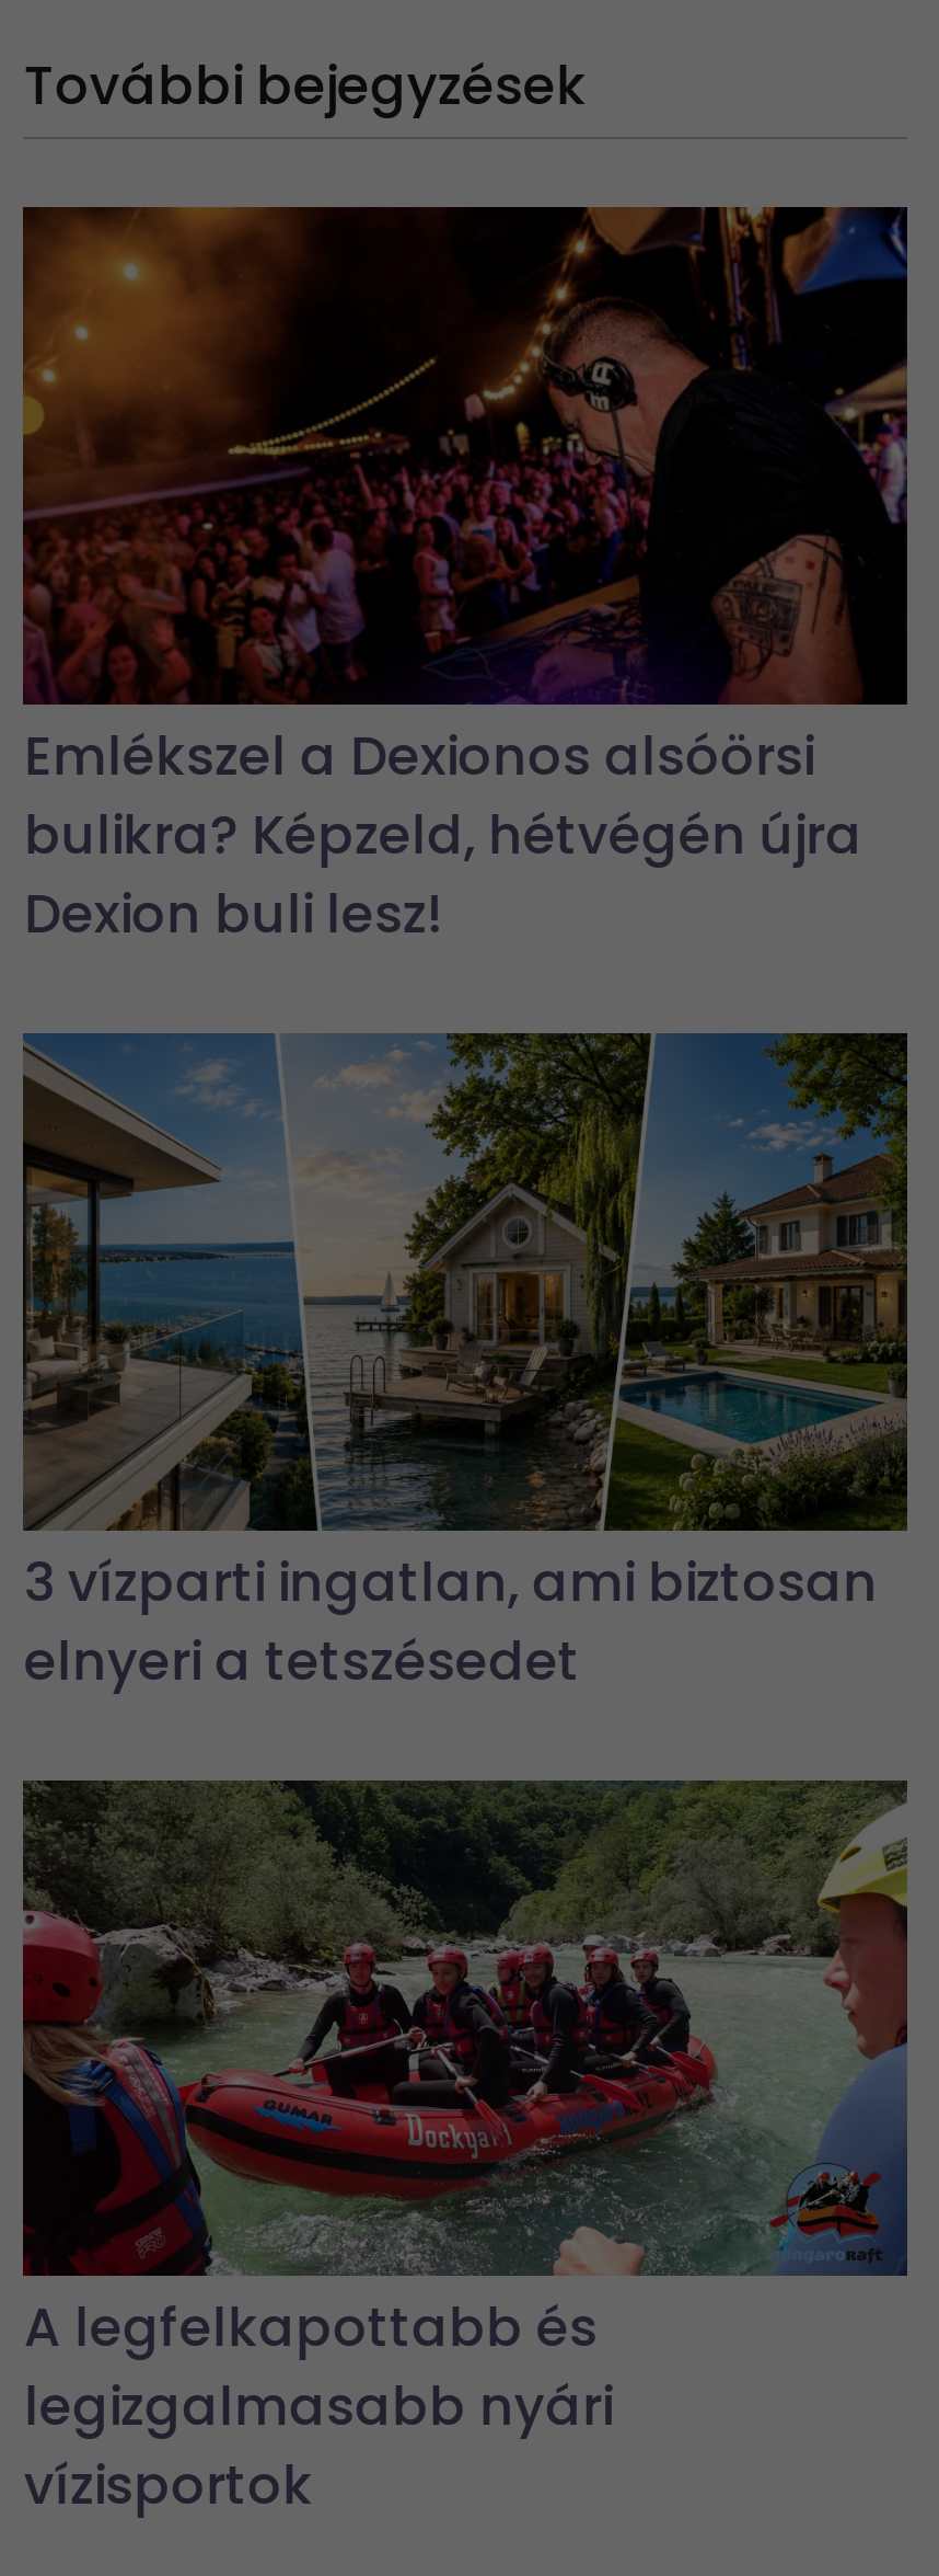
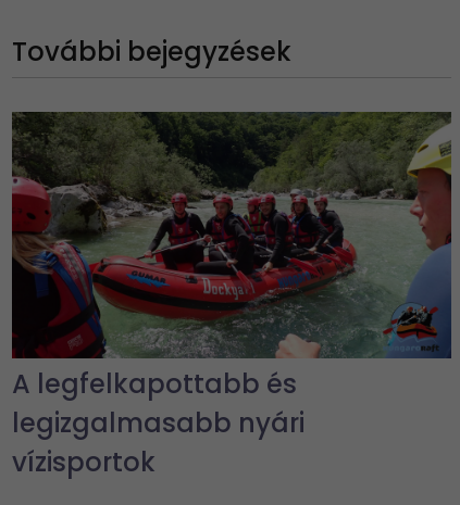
[21,205,909,950] [image] | Emlékszel a Dexionos alsóörsi | bulikra? Képzeld, hétvégén újra | Dexion buli lesz! -> none
[21,1031,909,1696] [image] | 3 vízparti ingatlan, ami biztosan | elnyeri a tetszésedet -> none

